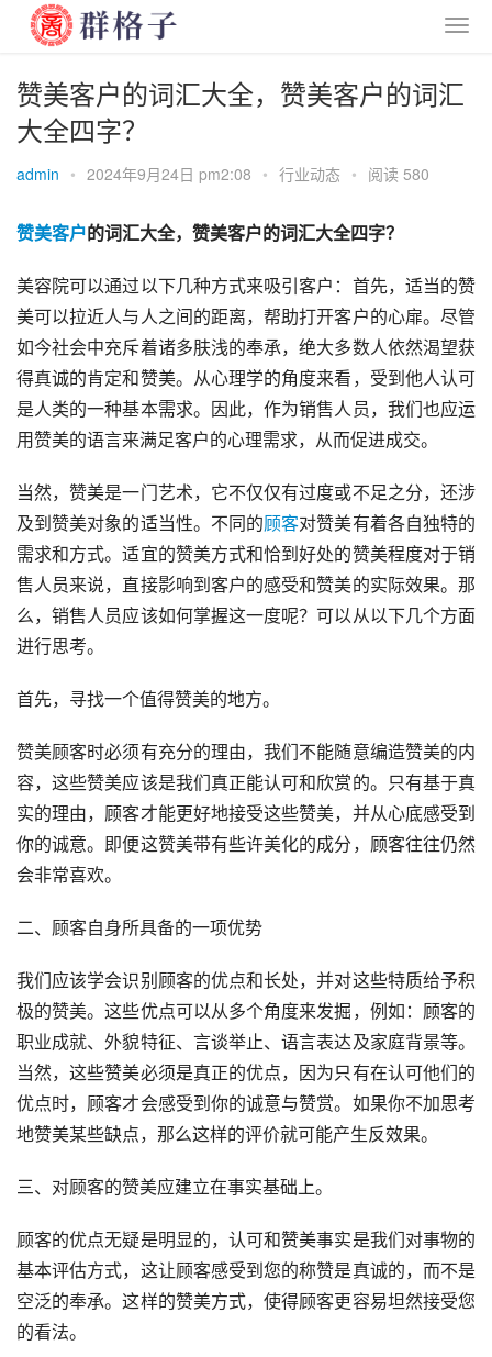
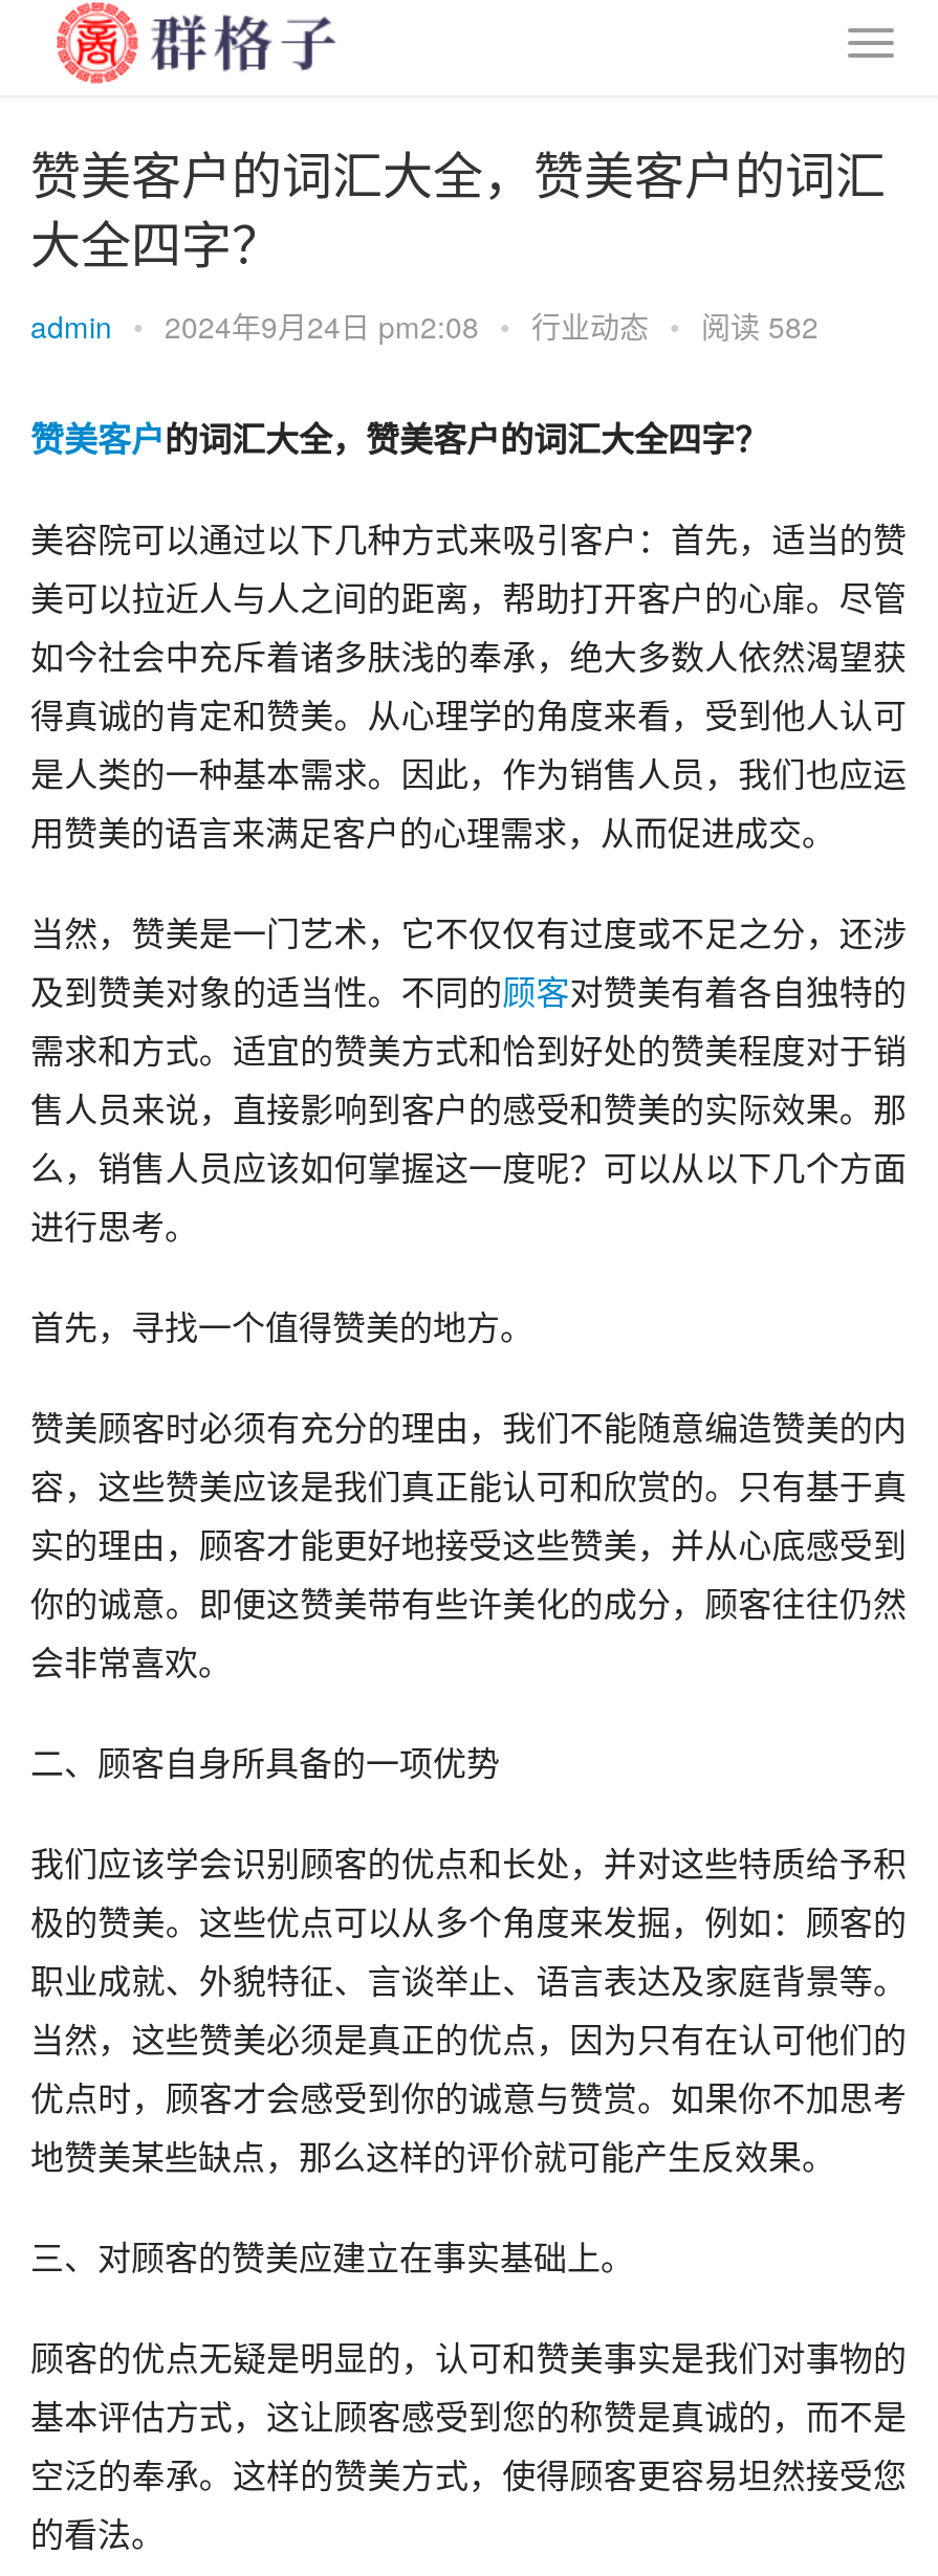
[16,163,429,185] admin • 2024年9月24日 pm2:08 • 行业动态 • 阅读 580 -> [30,305,819,347] admin • 2024年9月24日 pm2:08 • 行业动态 • 阅读 582

